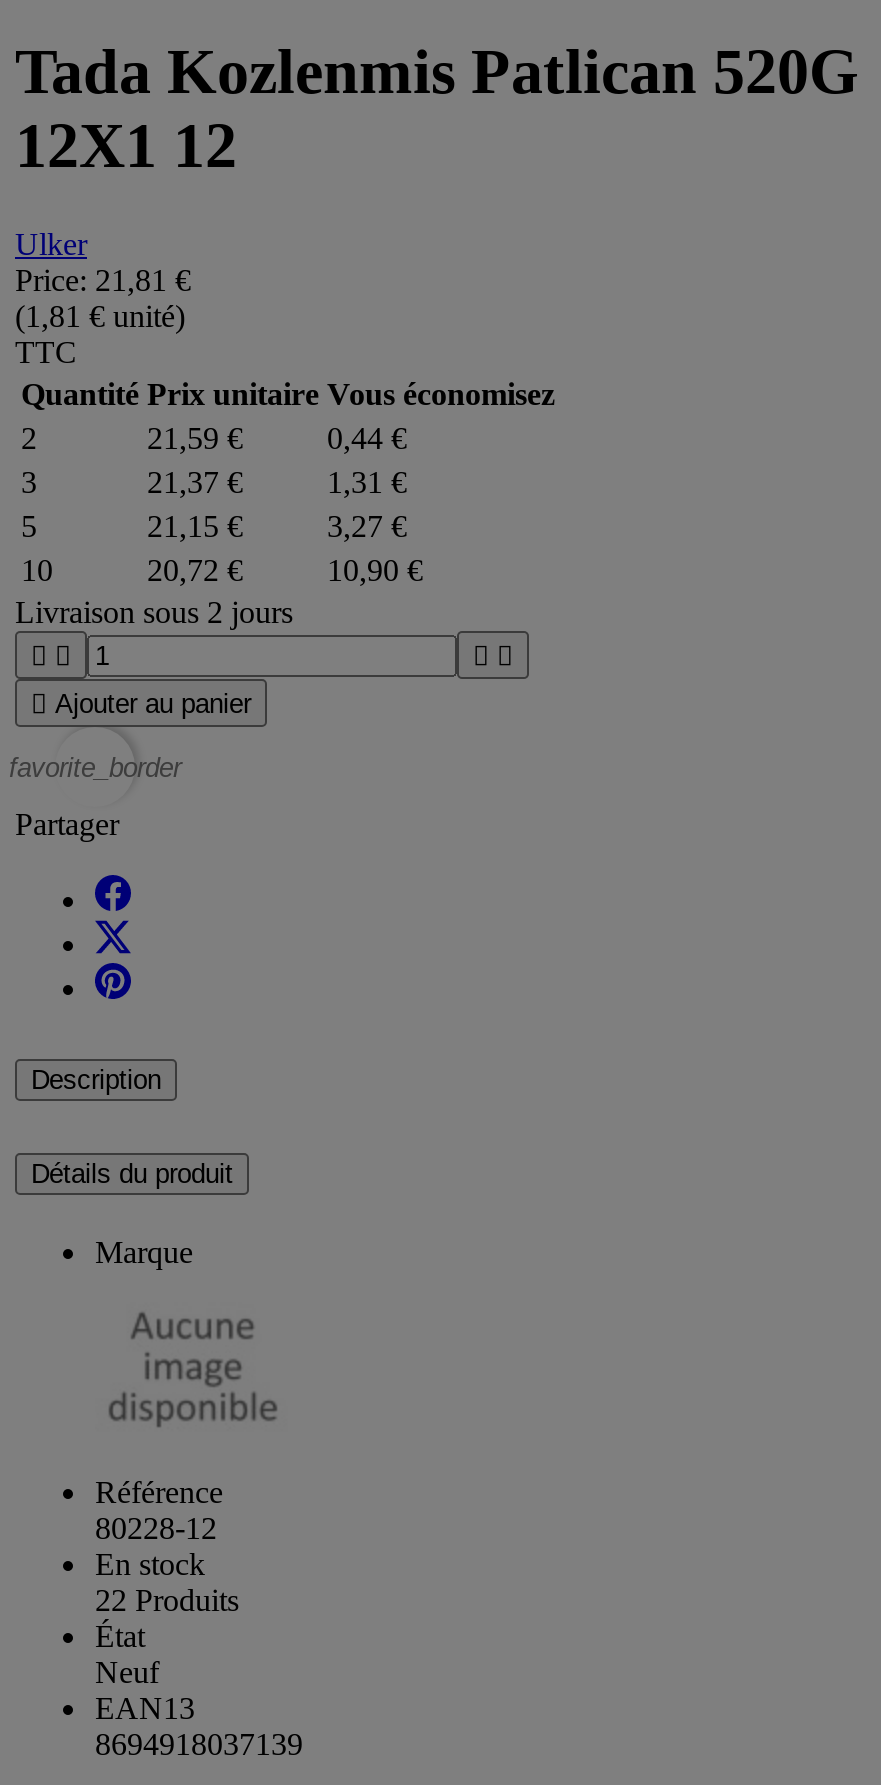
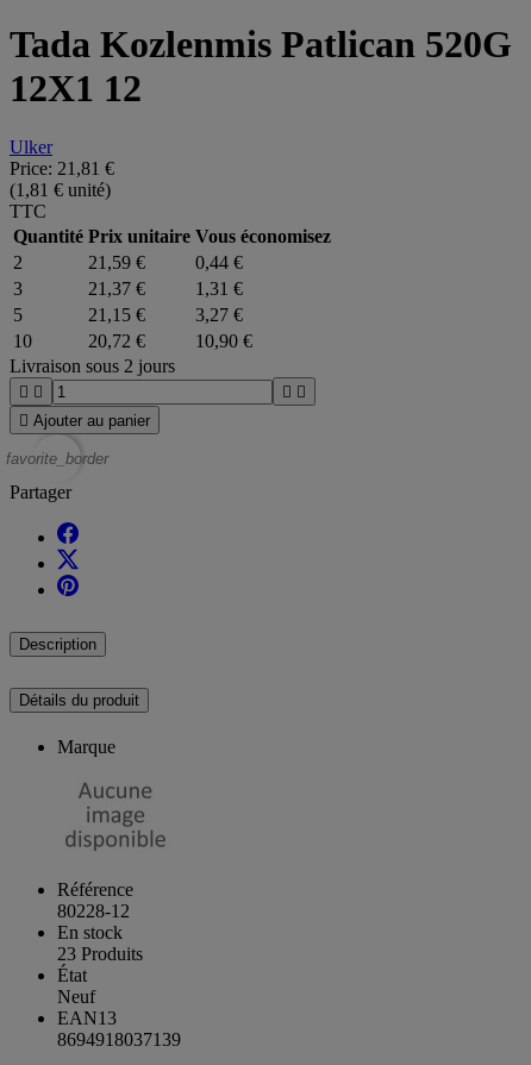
[95,1582,239,1616] 22 Produits -> [57,943,143,963] 23 Produits

